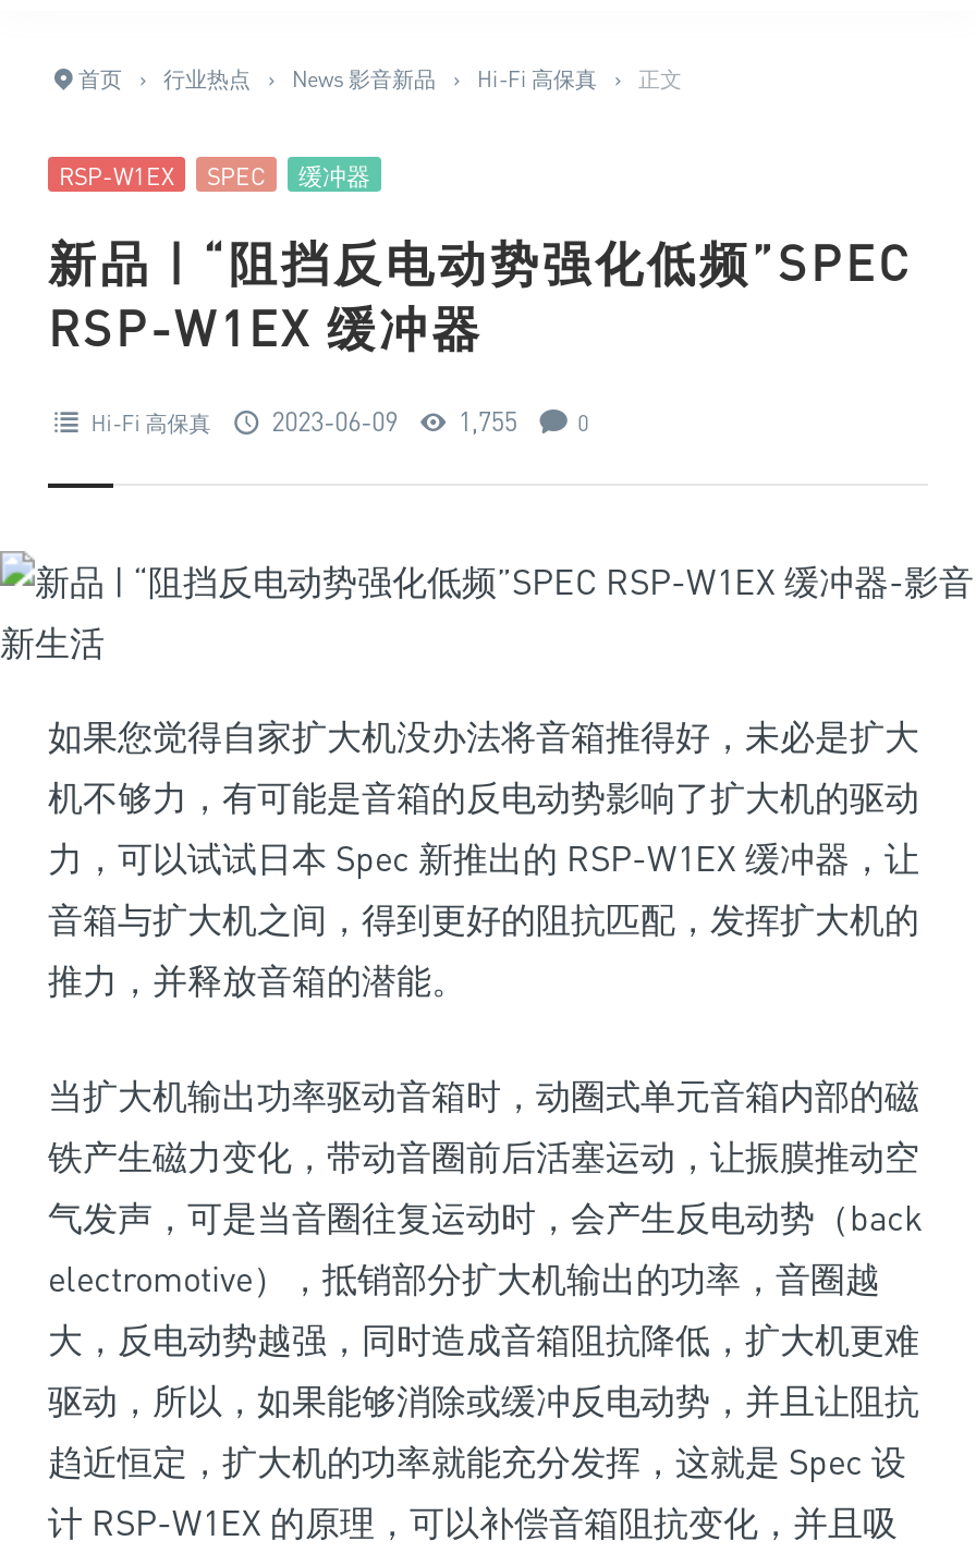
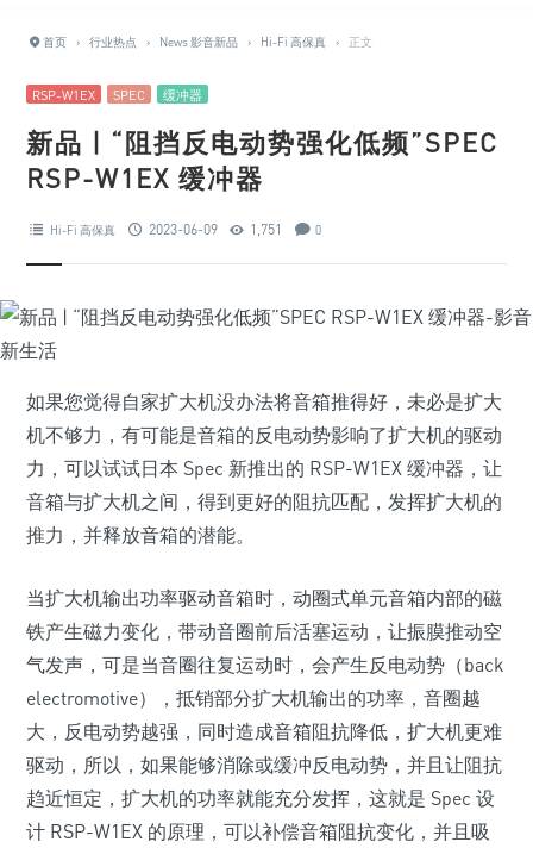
[265,405,517,438] 2023-06-09 1,755 -> [145,220,282,238] 2023-06-09 1,751

